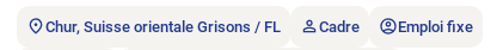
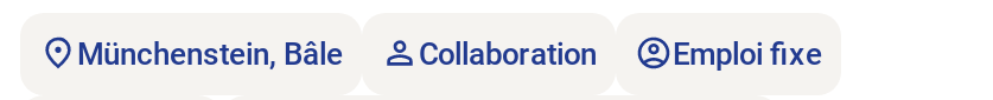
[45,18,360,36] Chur, Suisse orientale Grisons / FL | Cadre -> [77,36,597,72] Münchenstein, Bâle | Collaboration

